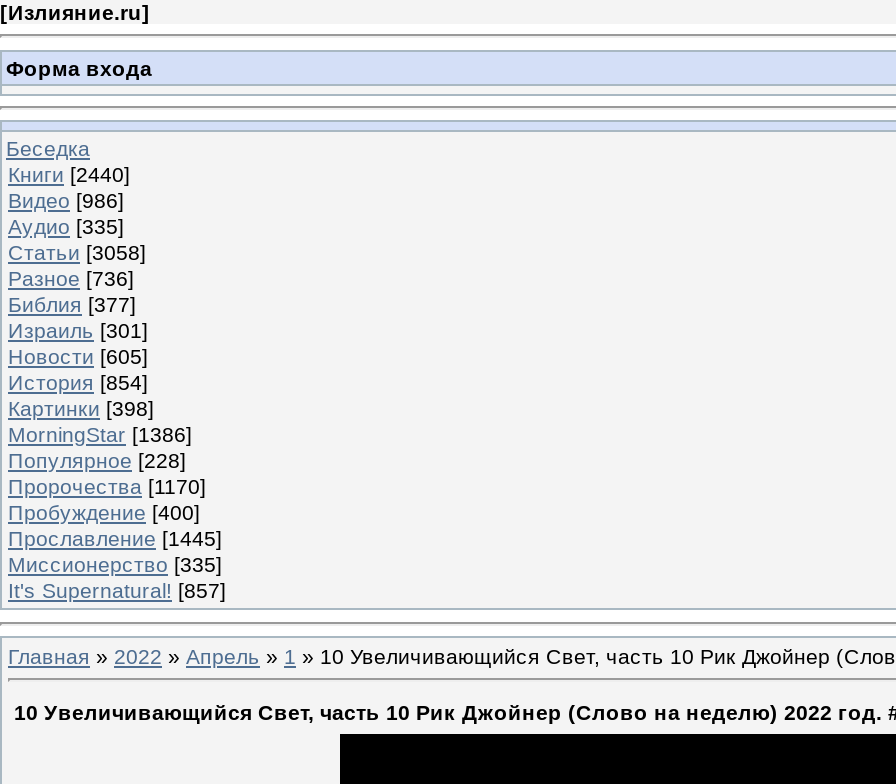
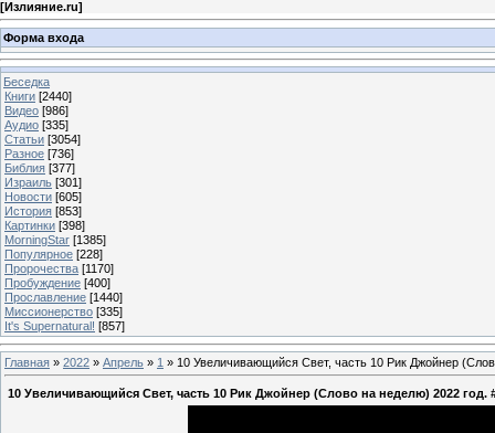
[8,241,146,265] Статьи [3058] -> [4,133,81,146] Статьи [3054]
[8,371,148,395] История [854] -> [4,205,82,218] История [853]
[8,423,192,447] MorningStar [1386] -> [4,233,106,247] MorningStar [1385]
[8,527,222,551] Прославление [1445] -> [4,291,123,304] Прославление [1440]

